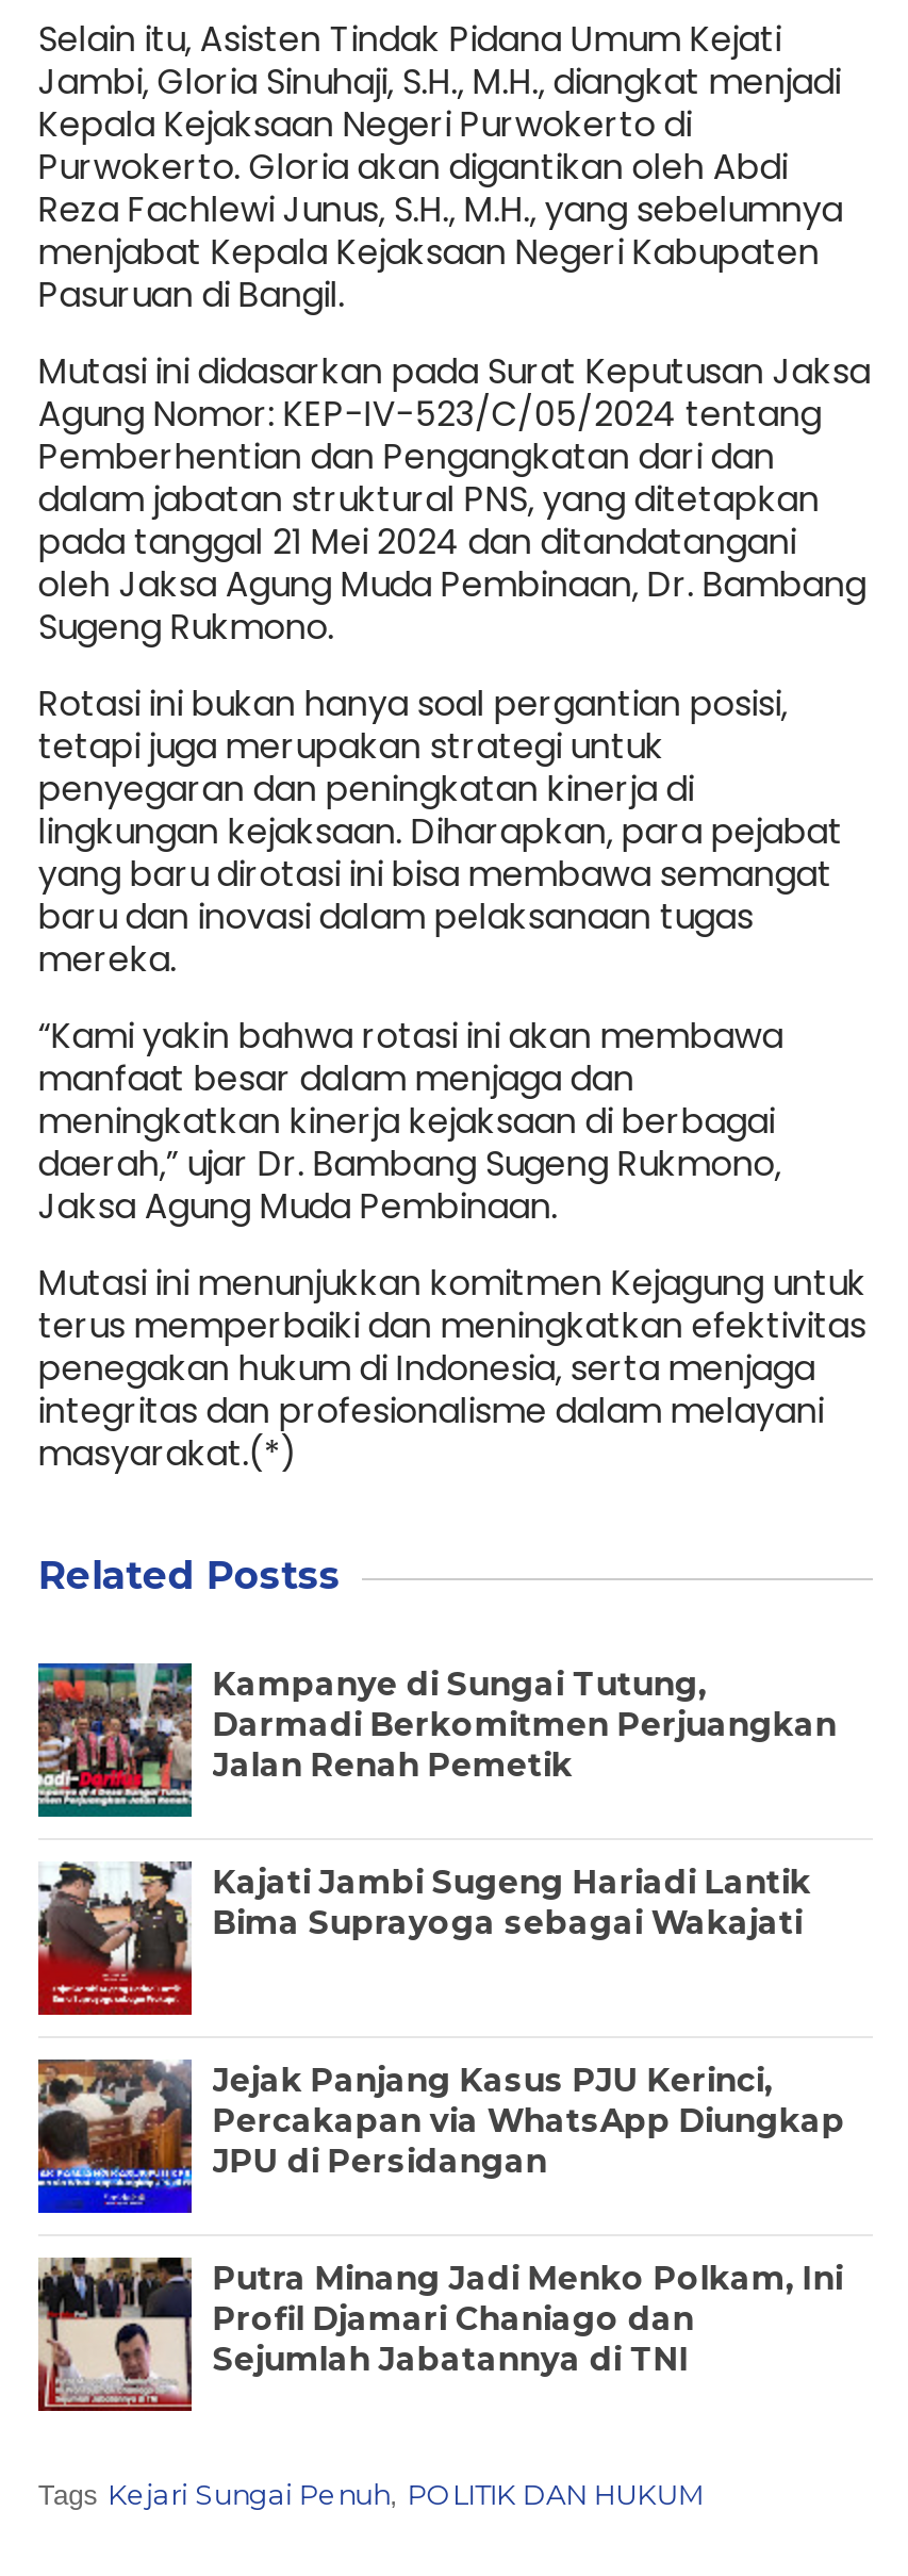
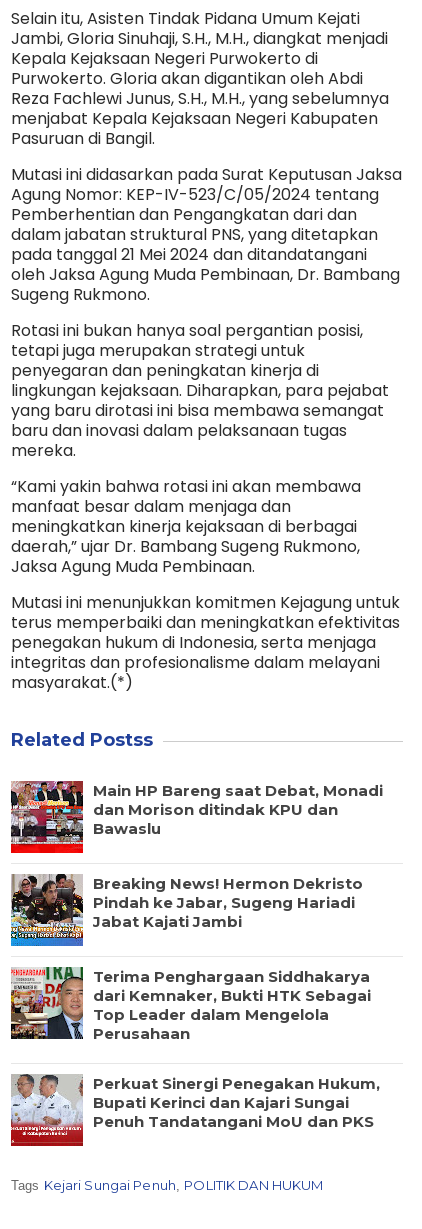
[36,1661,836,1819] [image] | Kampanye di Sungai Tutung, | Darmadi Berkomitmen Perjuangkan | Jalan Renah Pemetik -> [10,780,383,854] [image] | Main HP Bareng saat Debat, Monadi | dan Morison ditindak KPU dan | Bawaslu
[36,1861,811,2017] [image] | Kajati Jambi Sugeng Hariadi Lantik | Bima Suprayoga sebagai Wakajati -> [10,873,363,947] [image] | Breaking News! Hermon Dekristo | Pindah ke Jabar, Sugeng Hariadi | Jabat Kajati Jambi
[36,2060,845,2215] [image] | Jejak Panjang Kasus PJU Kerinci, | Percakapan via WhatsApp Diungkap | JPU di Persidangan -> [10,966,371,1043] [image] | Terima Penghargaan Siddhakarya | dari Kemnaker, Bukti HTK Sebagai | Top Leader dalam Mengelola | Perusahaan
[38,2255,843,2411] [image] | Putra Minang Jadi Menko Polkam, Ini | Profil Djamari Chaniago dan | Sejumlah Jabatannya di TNI -> [11,1074,380,1146] [image] | Perkuat Sinergi Penegakan Hukum, | Bupati Kerinci dan Kajari Sungai | Penuh Tandatangani MoU dan PKS

